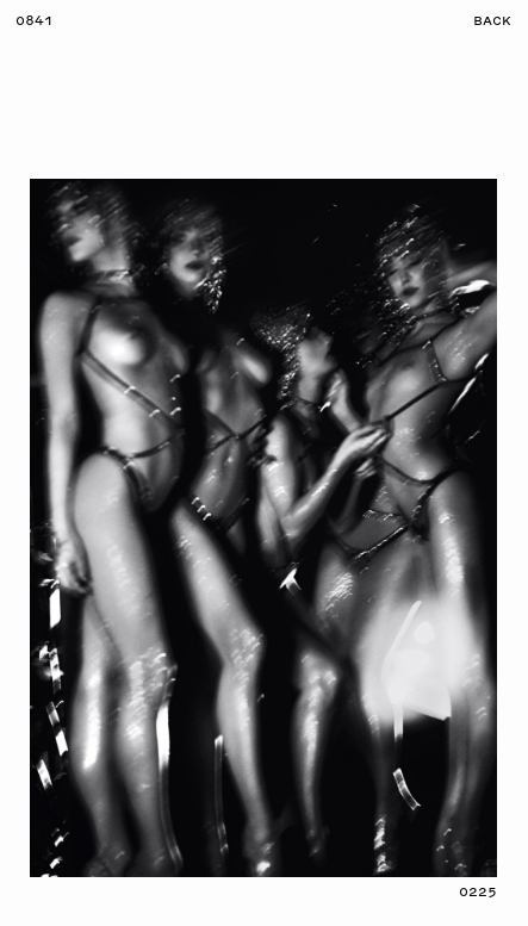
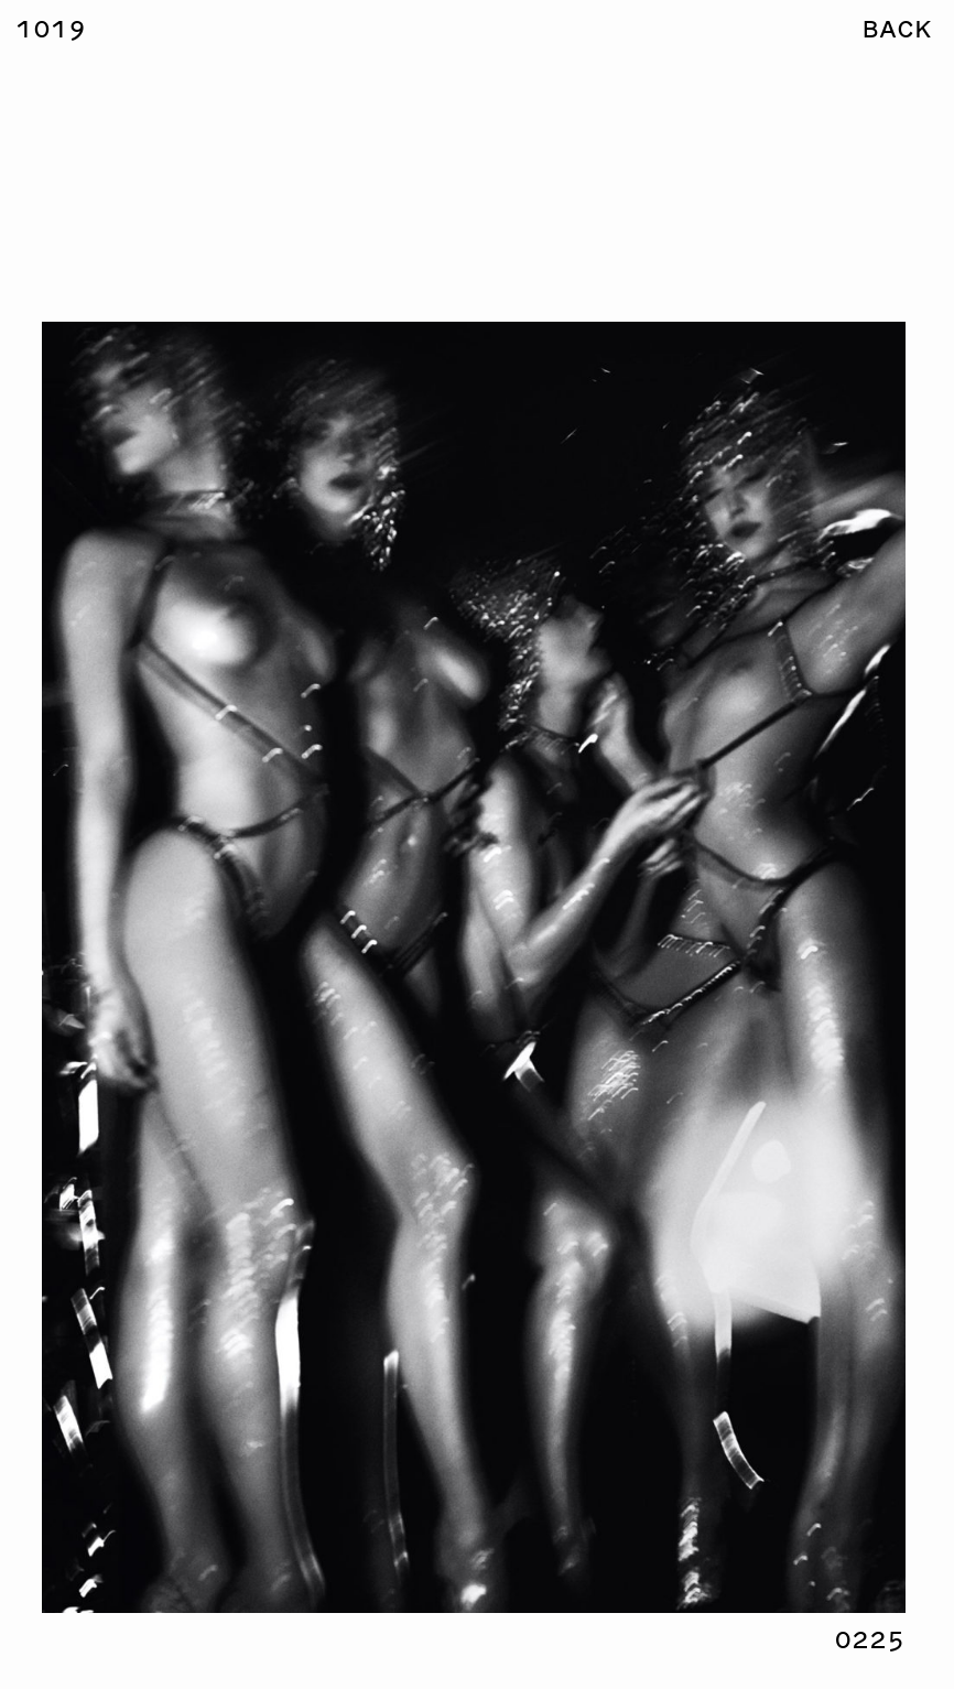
[15,11,54,30] 0841 -> [15,11,86,46] 1019

